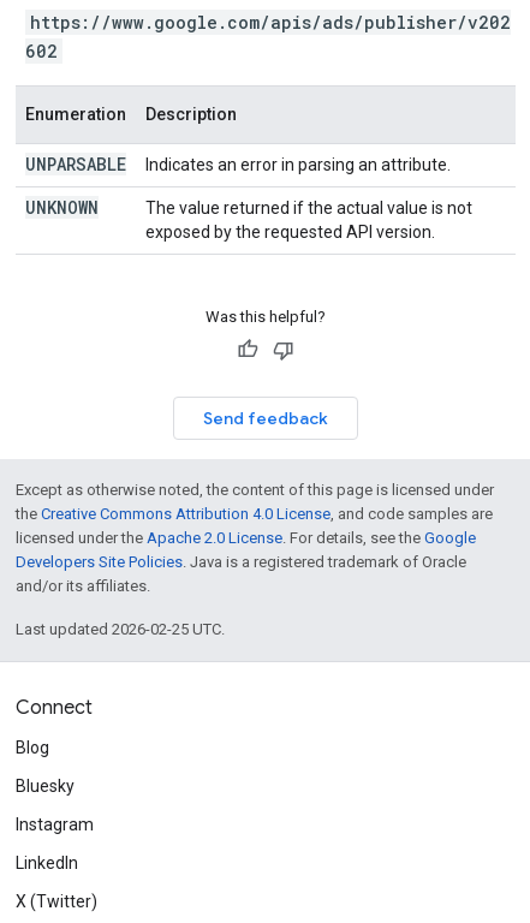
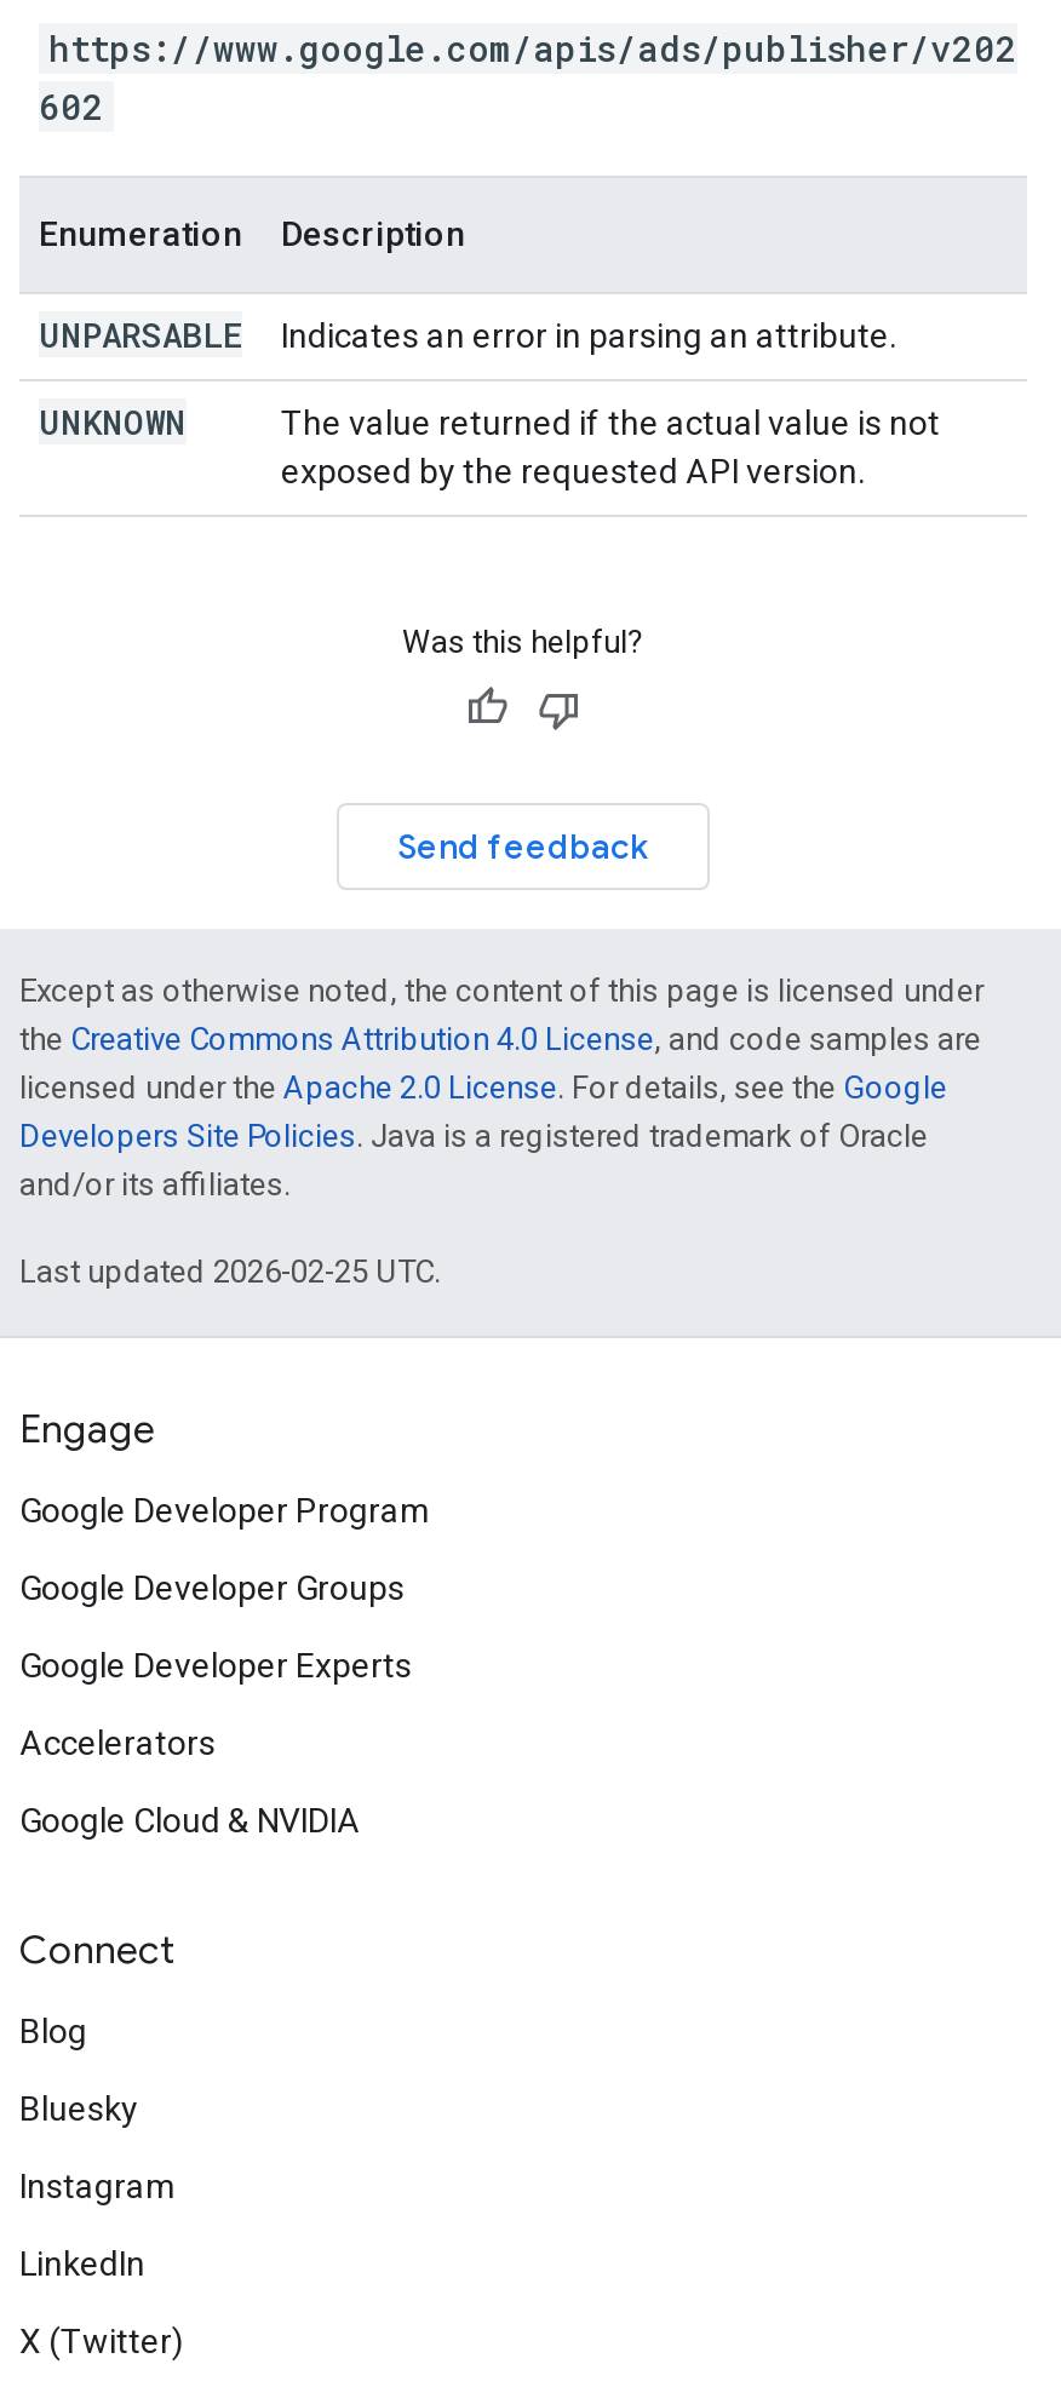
none -> [19,1406,431,1840] Engage | Google Developer Program | Google Developer Groups | Google Developer Experts | Accelerators | Google Cloud & NVIDIA

